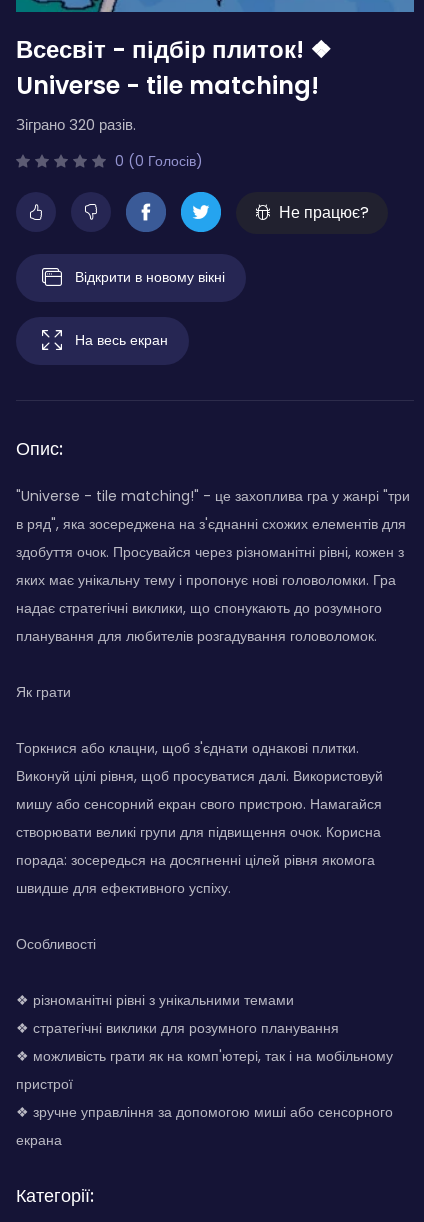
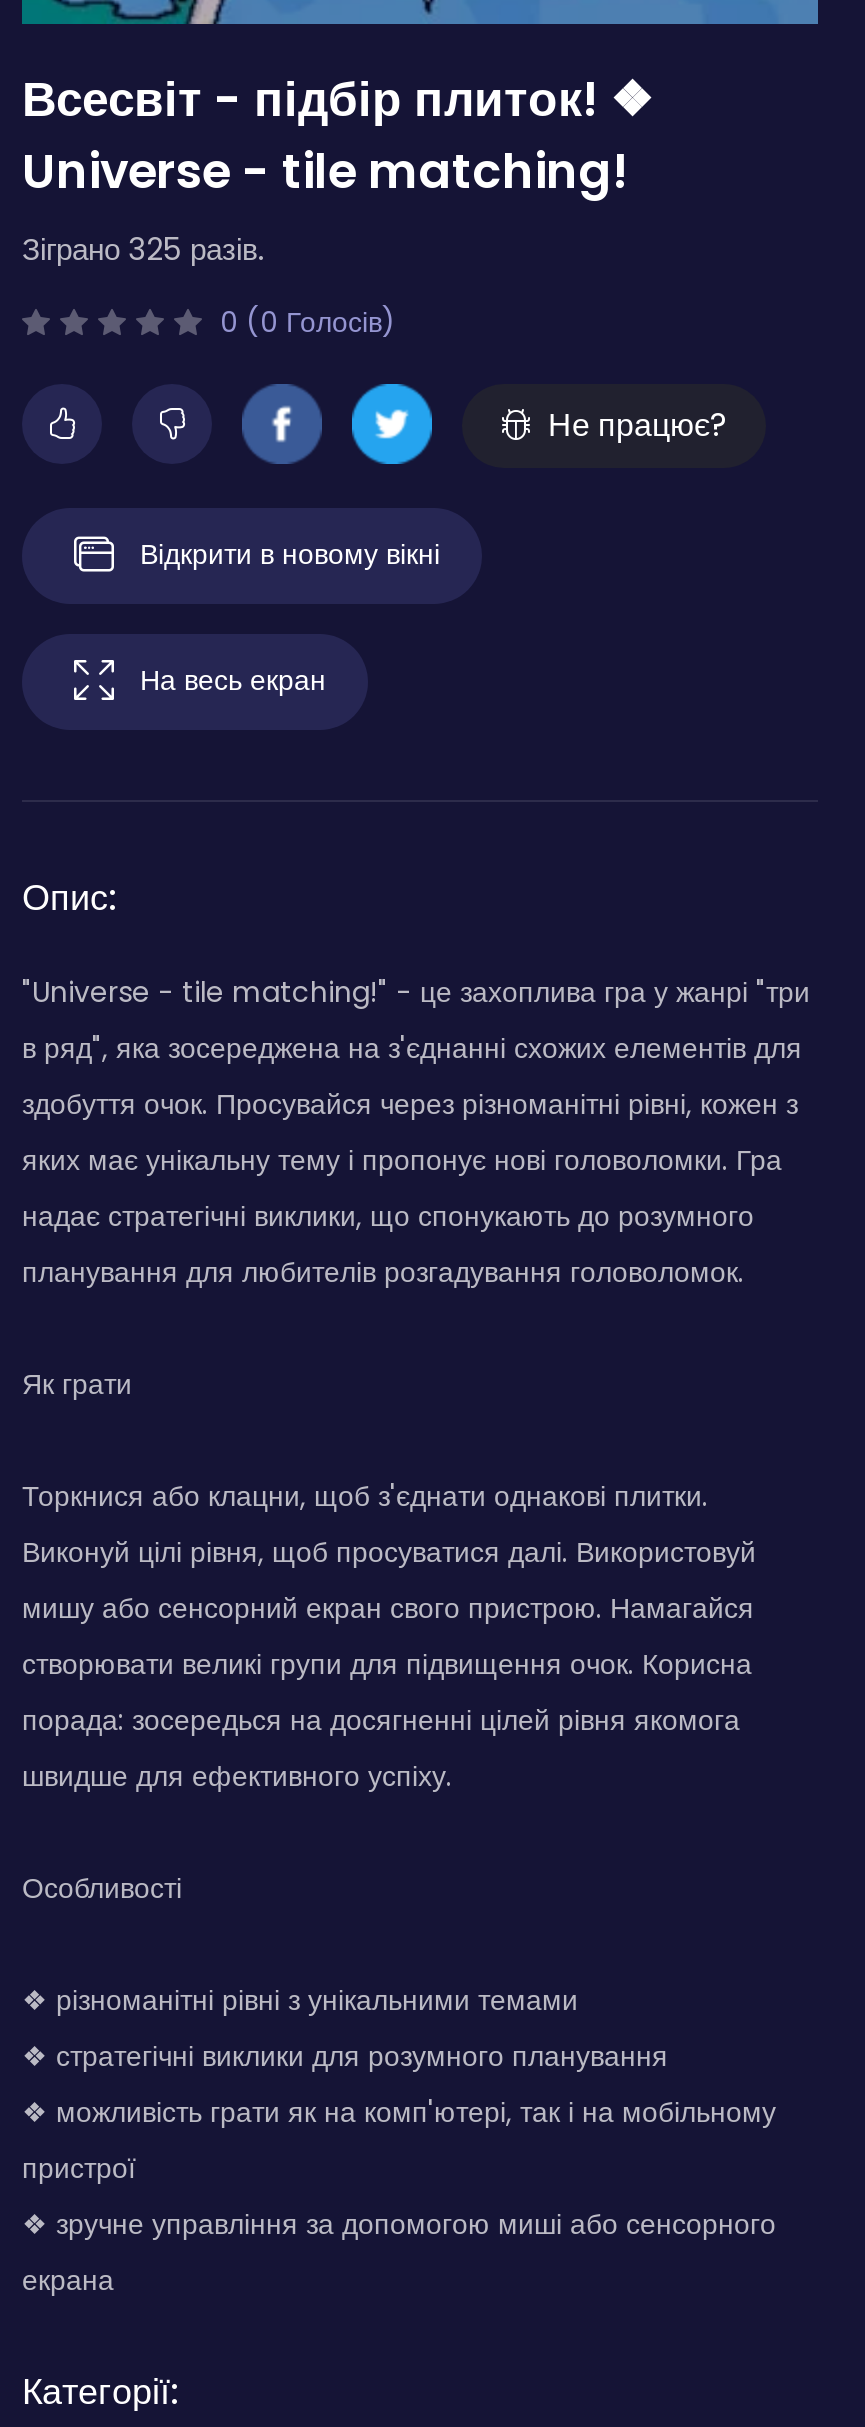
[16,114,136,135] Зіграно 320 разів. -> [22,228,264,270] Зіграно 325 разів.

